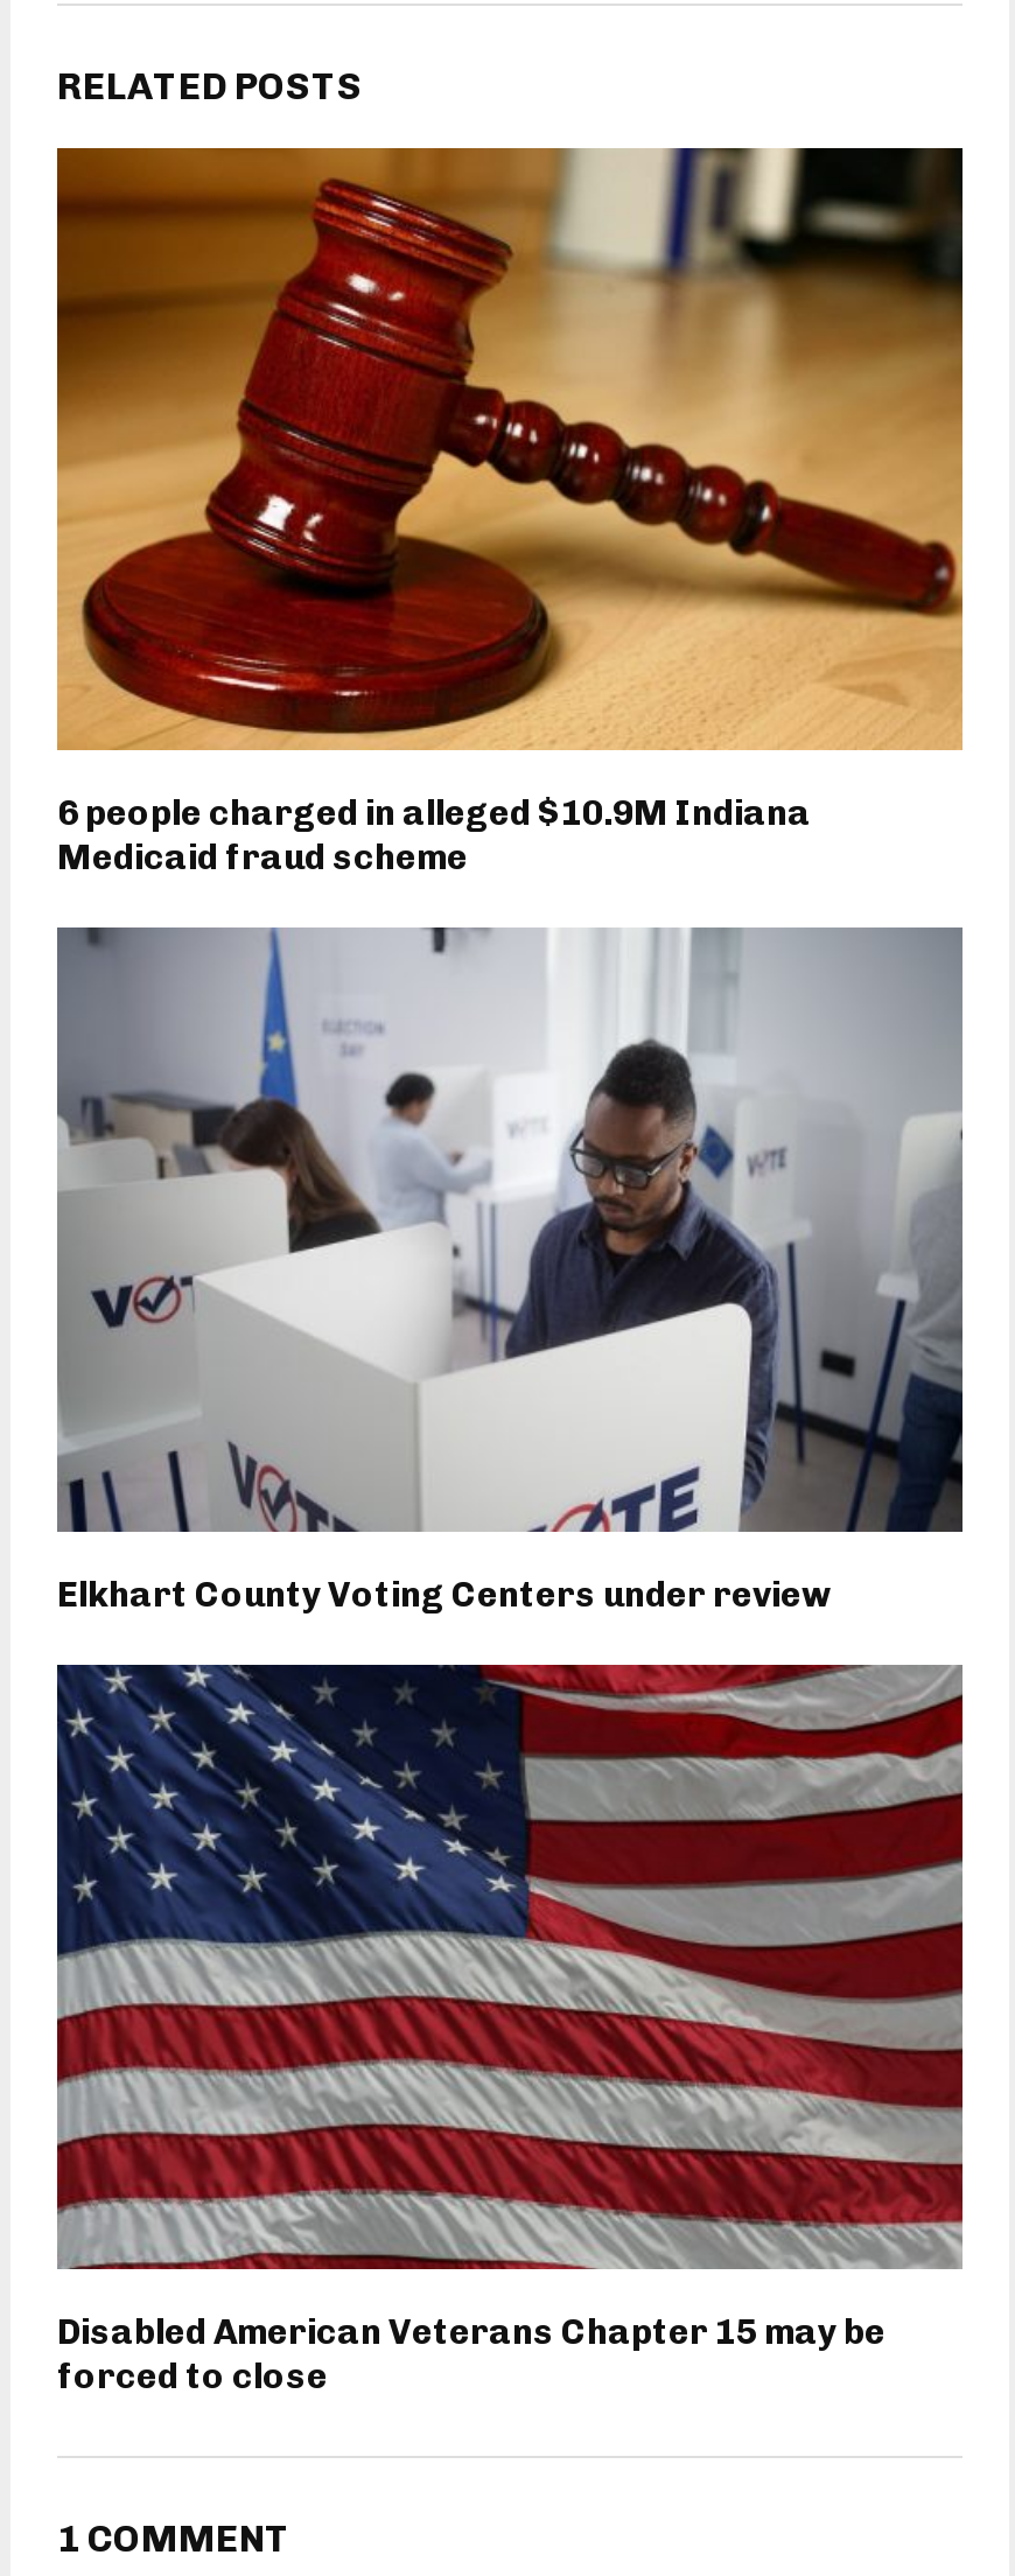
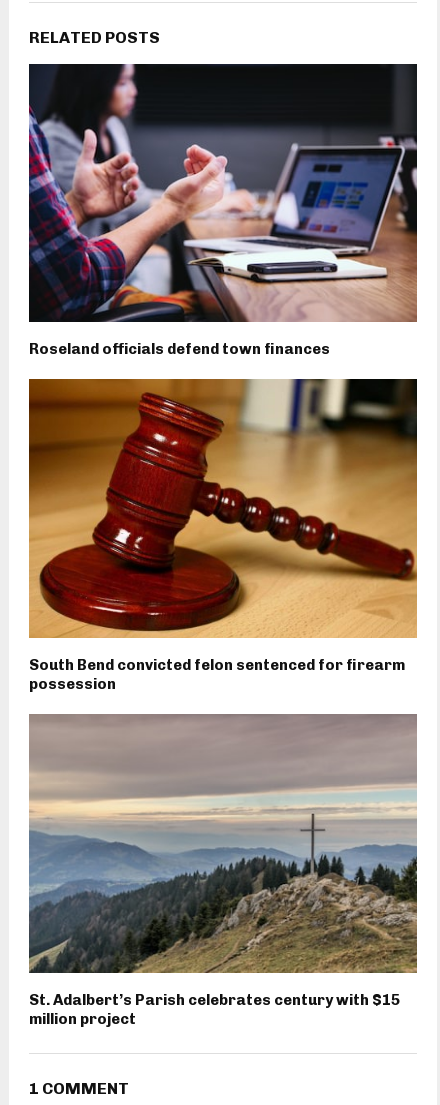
[55,146,965,879] [image] | 6 people charged in alleged $10.9M Indiana | Medicaid fraud scheme -> [28,63,418,358] [image] | Roseland officials defend town finances
[55,883,965,1616] [image] | Elkhart County Voting Centers under review -> [28,378,418,693] [image] | South Bend convicted felon sentenced for firearm | possession
[55,1662,965,2397] [image] | Disabled American Veterans Chapter 15 may be | forced to close -> [28,714,418,1028] [image] | St. Adalbert’s Parish celebrates century with $15 | million project

